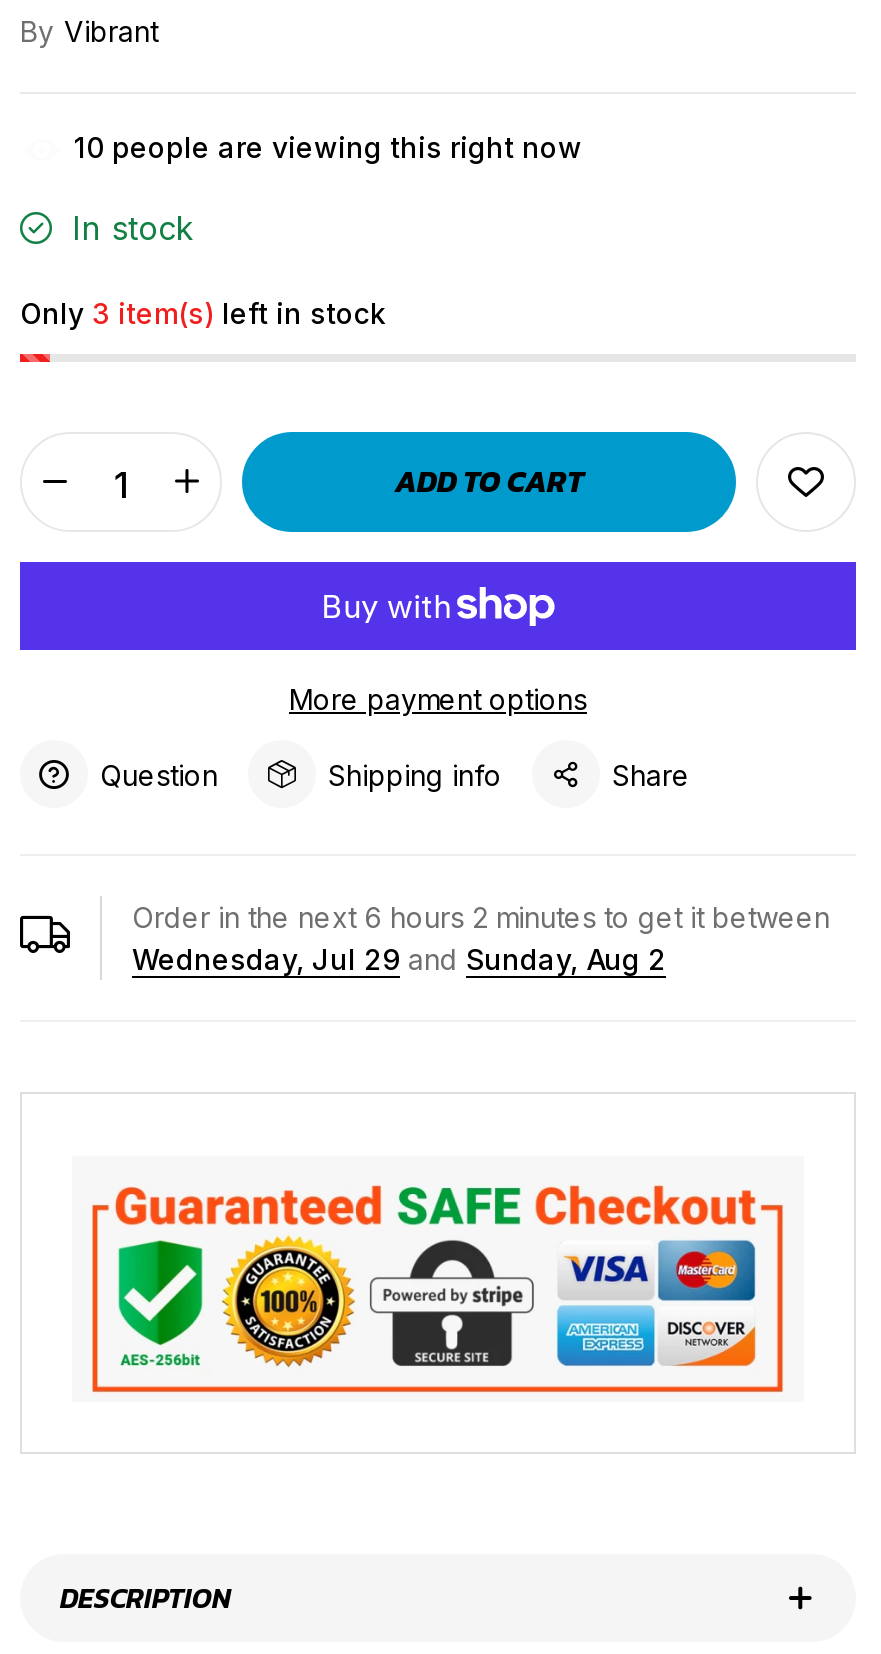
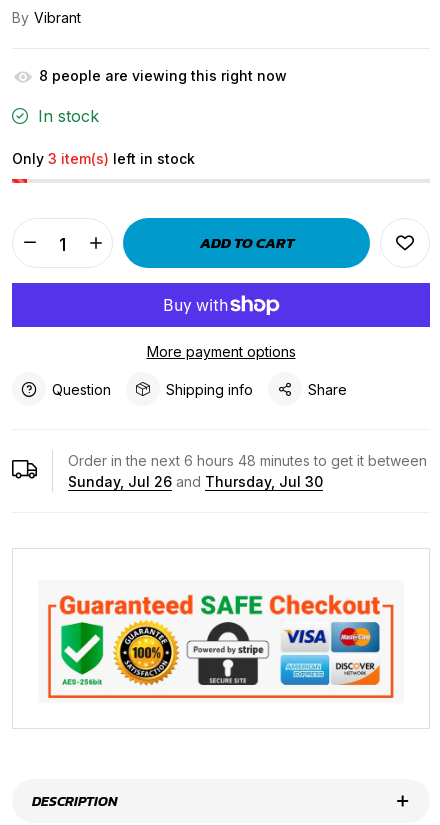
[74,130,582,164] 10 people are viewing this right now -> [39,67,287,84] 8 people are viewing this right now
[132,900,830,934] Order in the next 6 hours 2 minutes to get it between -> [68,452,427,469] Order in the next 6 hours 48 minutes to get it between
[132,942,666,976] Wednesday, Jul 29 and Sunday, Aug 2 -> [68,473,323,490] Sunday, Jul 26 and Thursday, Jul 30

